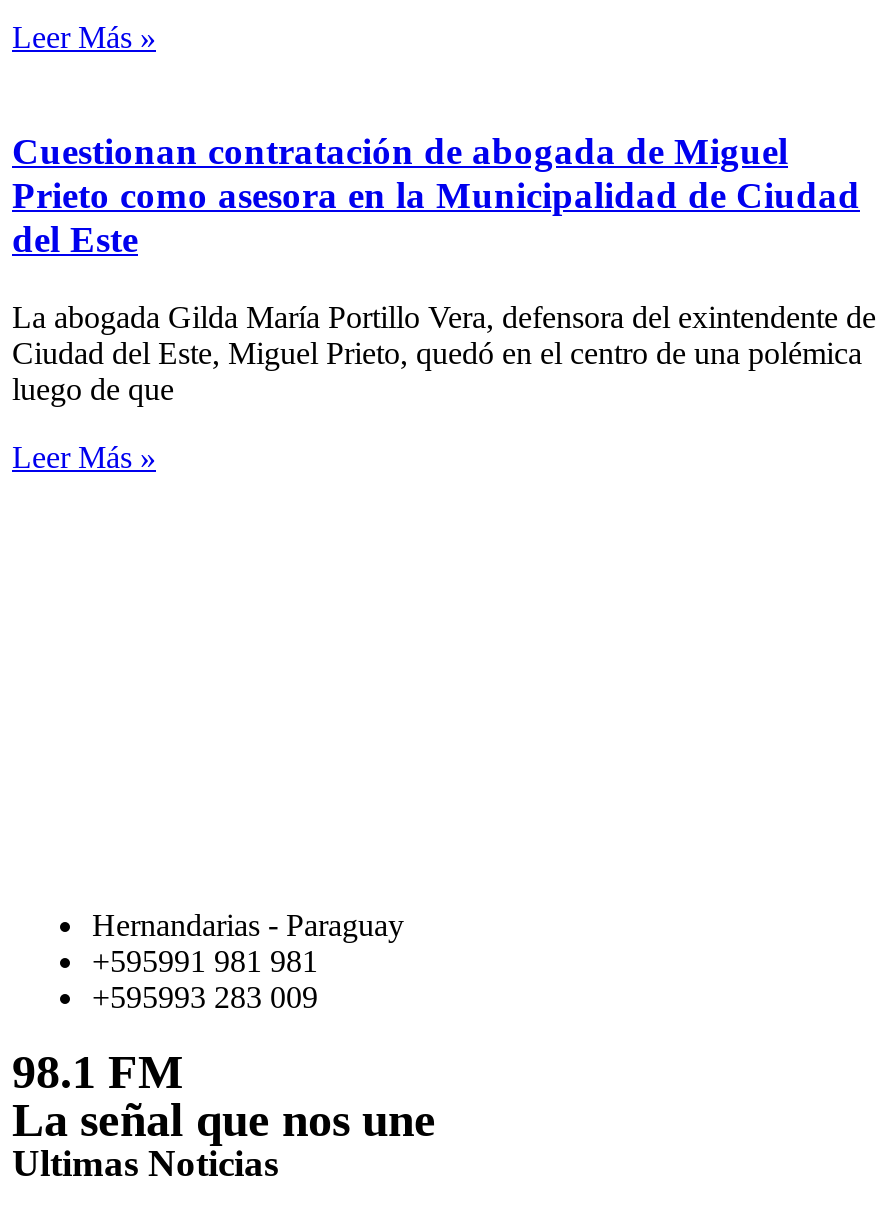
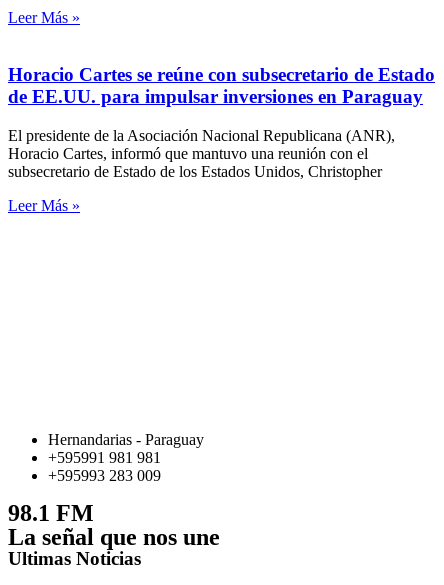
[12,130,860,260] Cuestionan contratación de abogada de Miguel | Prieto como asesora en la Municipalidad de Ciudad | del Este -> [8,64,435,107] Horacio Cartes se reúne con subsecretario de Estado | de EE.UU. para impulsar inversiones en Paraguay
[12,300,876,406] La abogada Gilda María Portillo Vera, defensora del exintendente de | Ciudad del Este, Miguel Prieto, quedó en el centro de una polémica | luego de que -> [8,127,395,180] El presidente de la Asociación Nacional Republicana (ANR), | Horacio Cartes, informó que mantuvo una reunión con el | subsecretario de Estado de los Estados Unidos, Christopher

